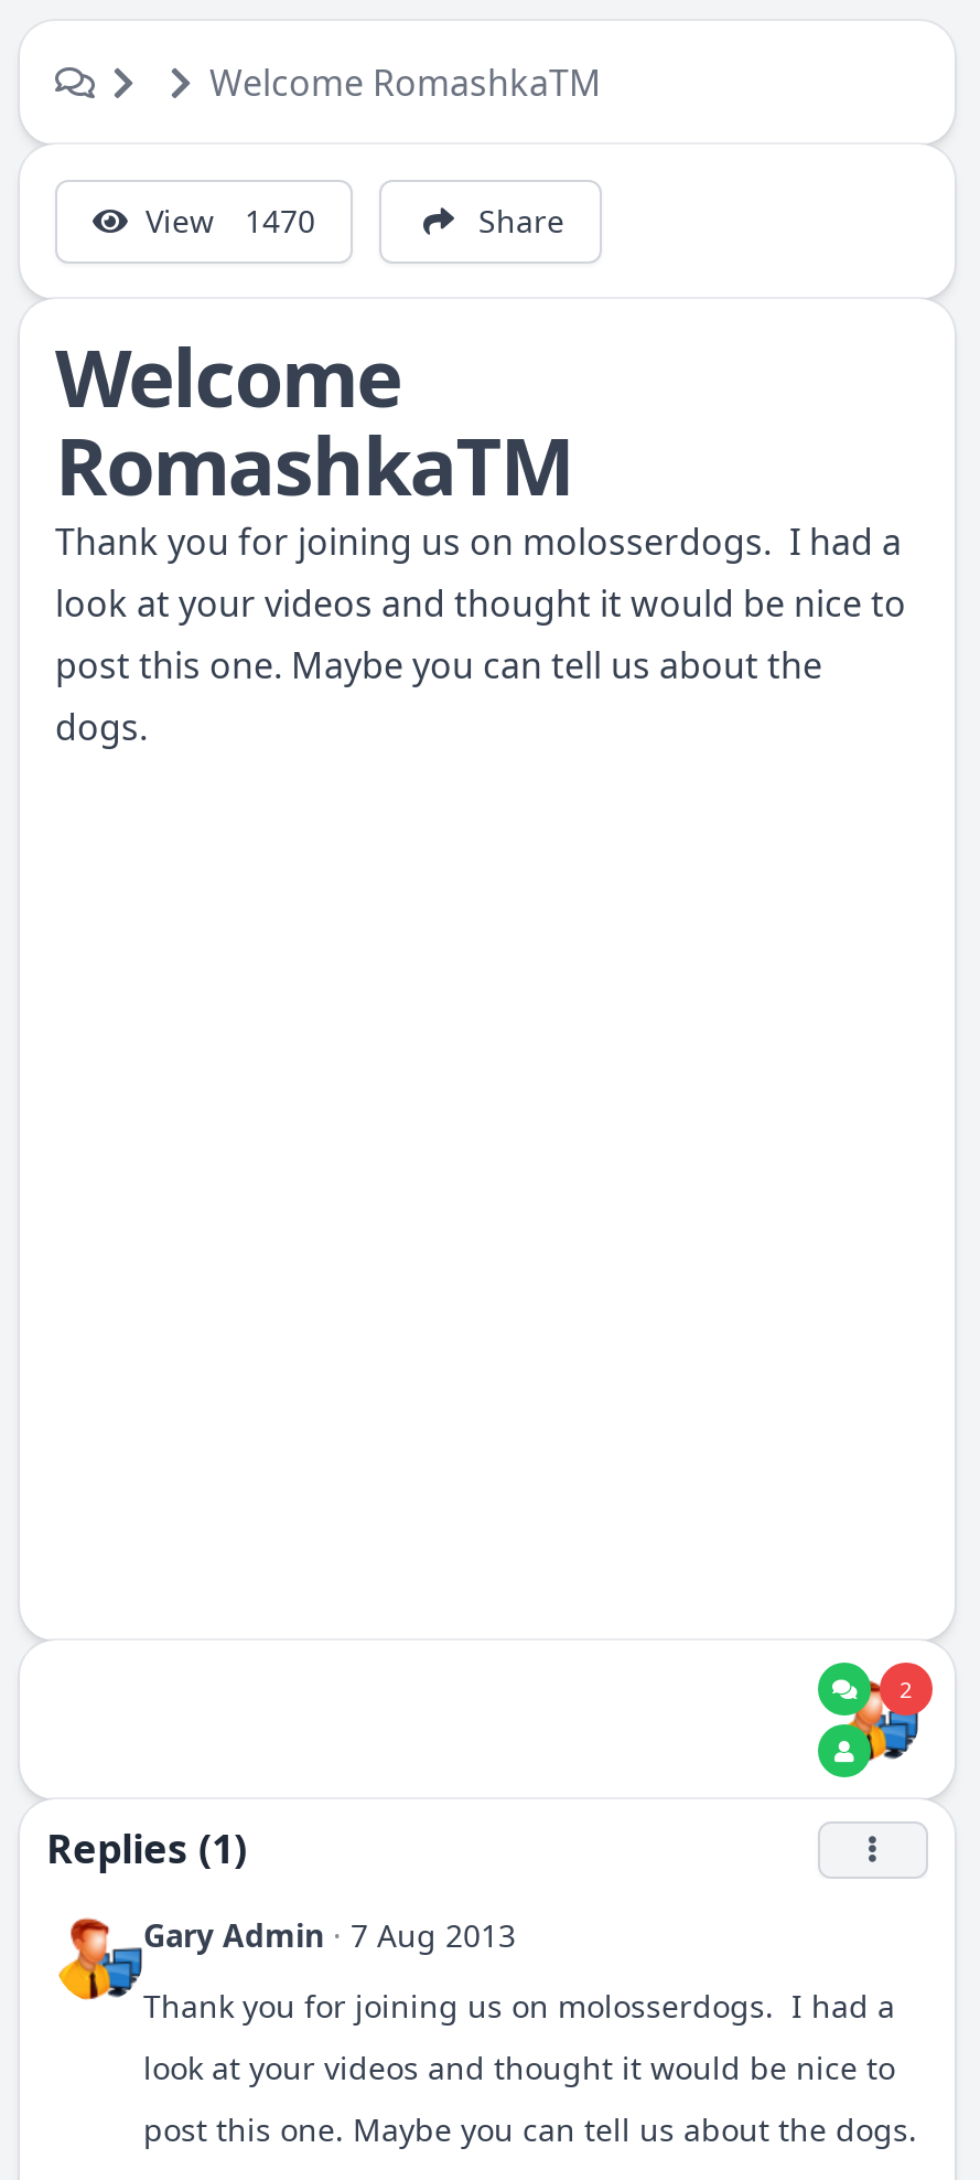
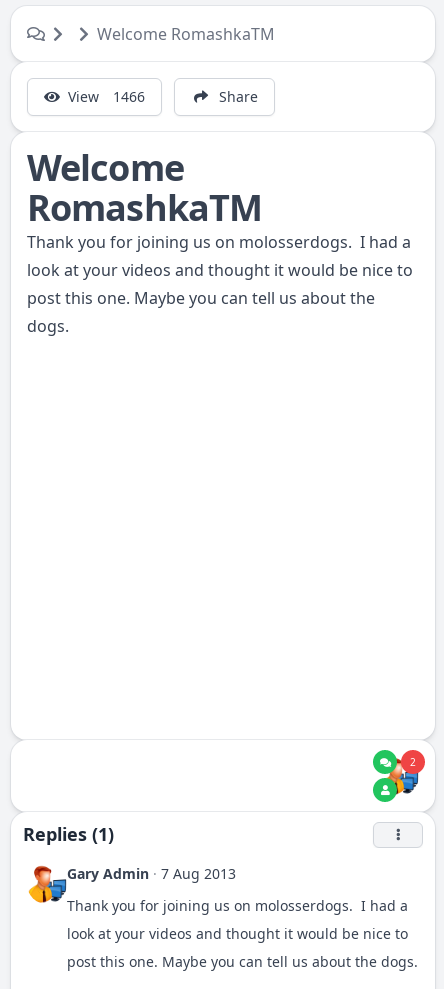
[146,200,315,242] View 1470 -> [68,87,145,106] View 1466

